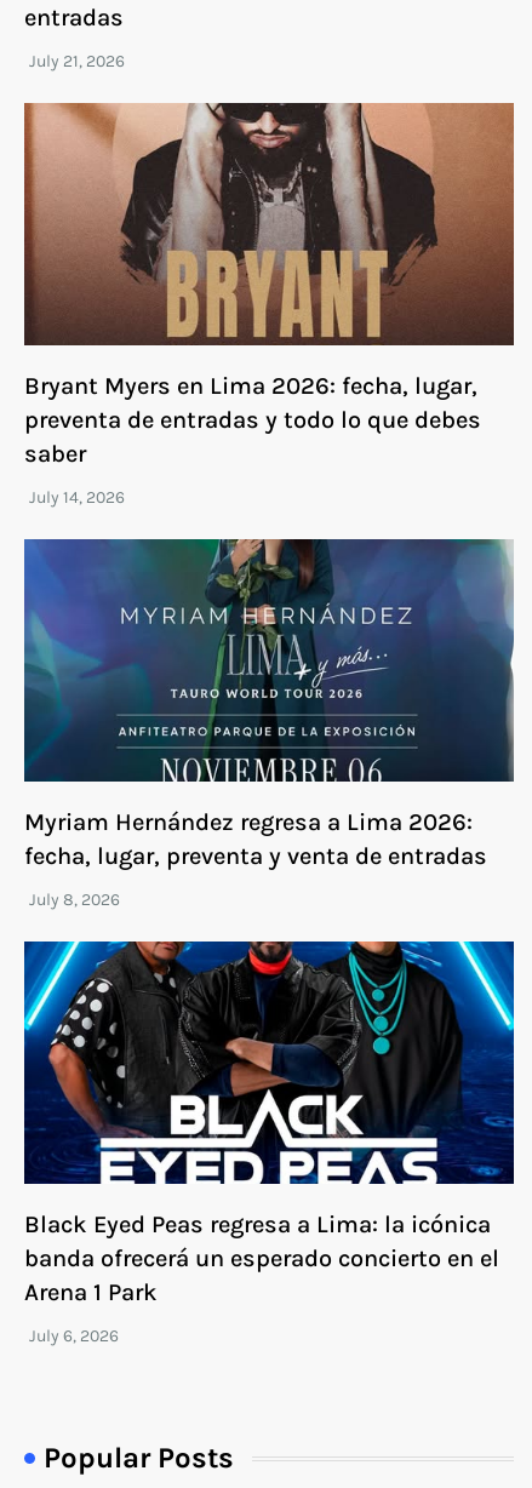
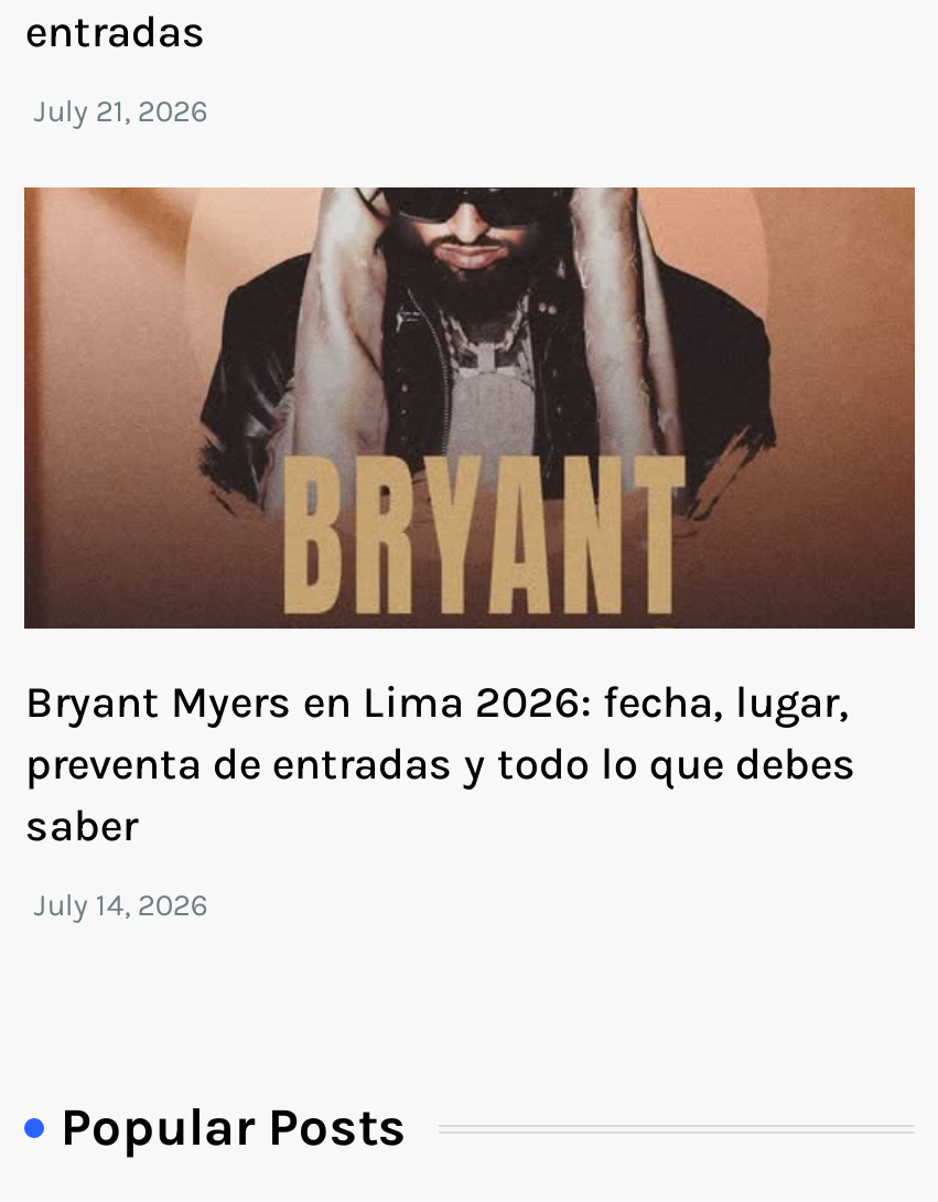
[23,538,515,870] [image] | Myriam Hernández regresa a Lima 2026: | fecha, lugar, preventa y venta de entradas -> none
[23,940,515,1306] [image] | Black Eyed Peas regresa a Lima: la icónica | banda ofrecerá un esperado concierto en el | Arena 1 Park -> none

